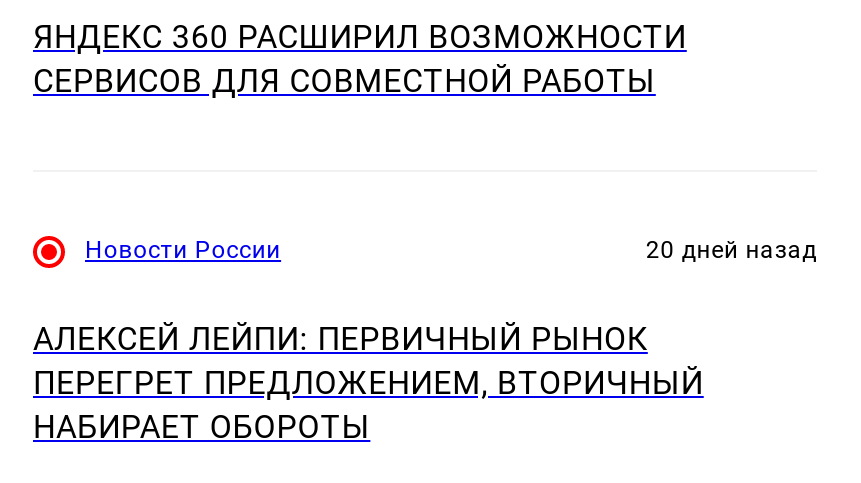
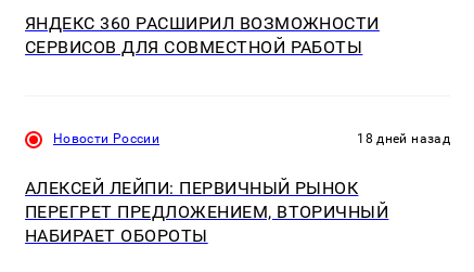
[646,236,817,264] 20 дней назад -> [357,131,450,147] 18 дней назад

